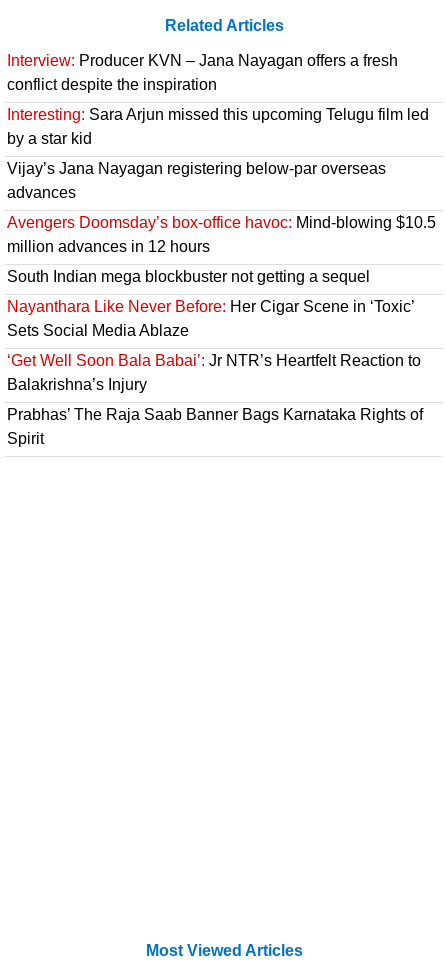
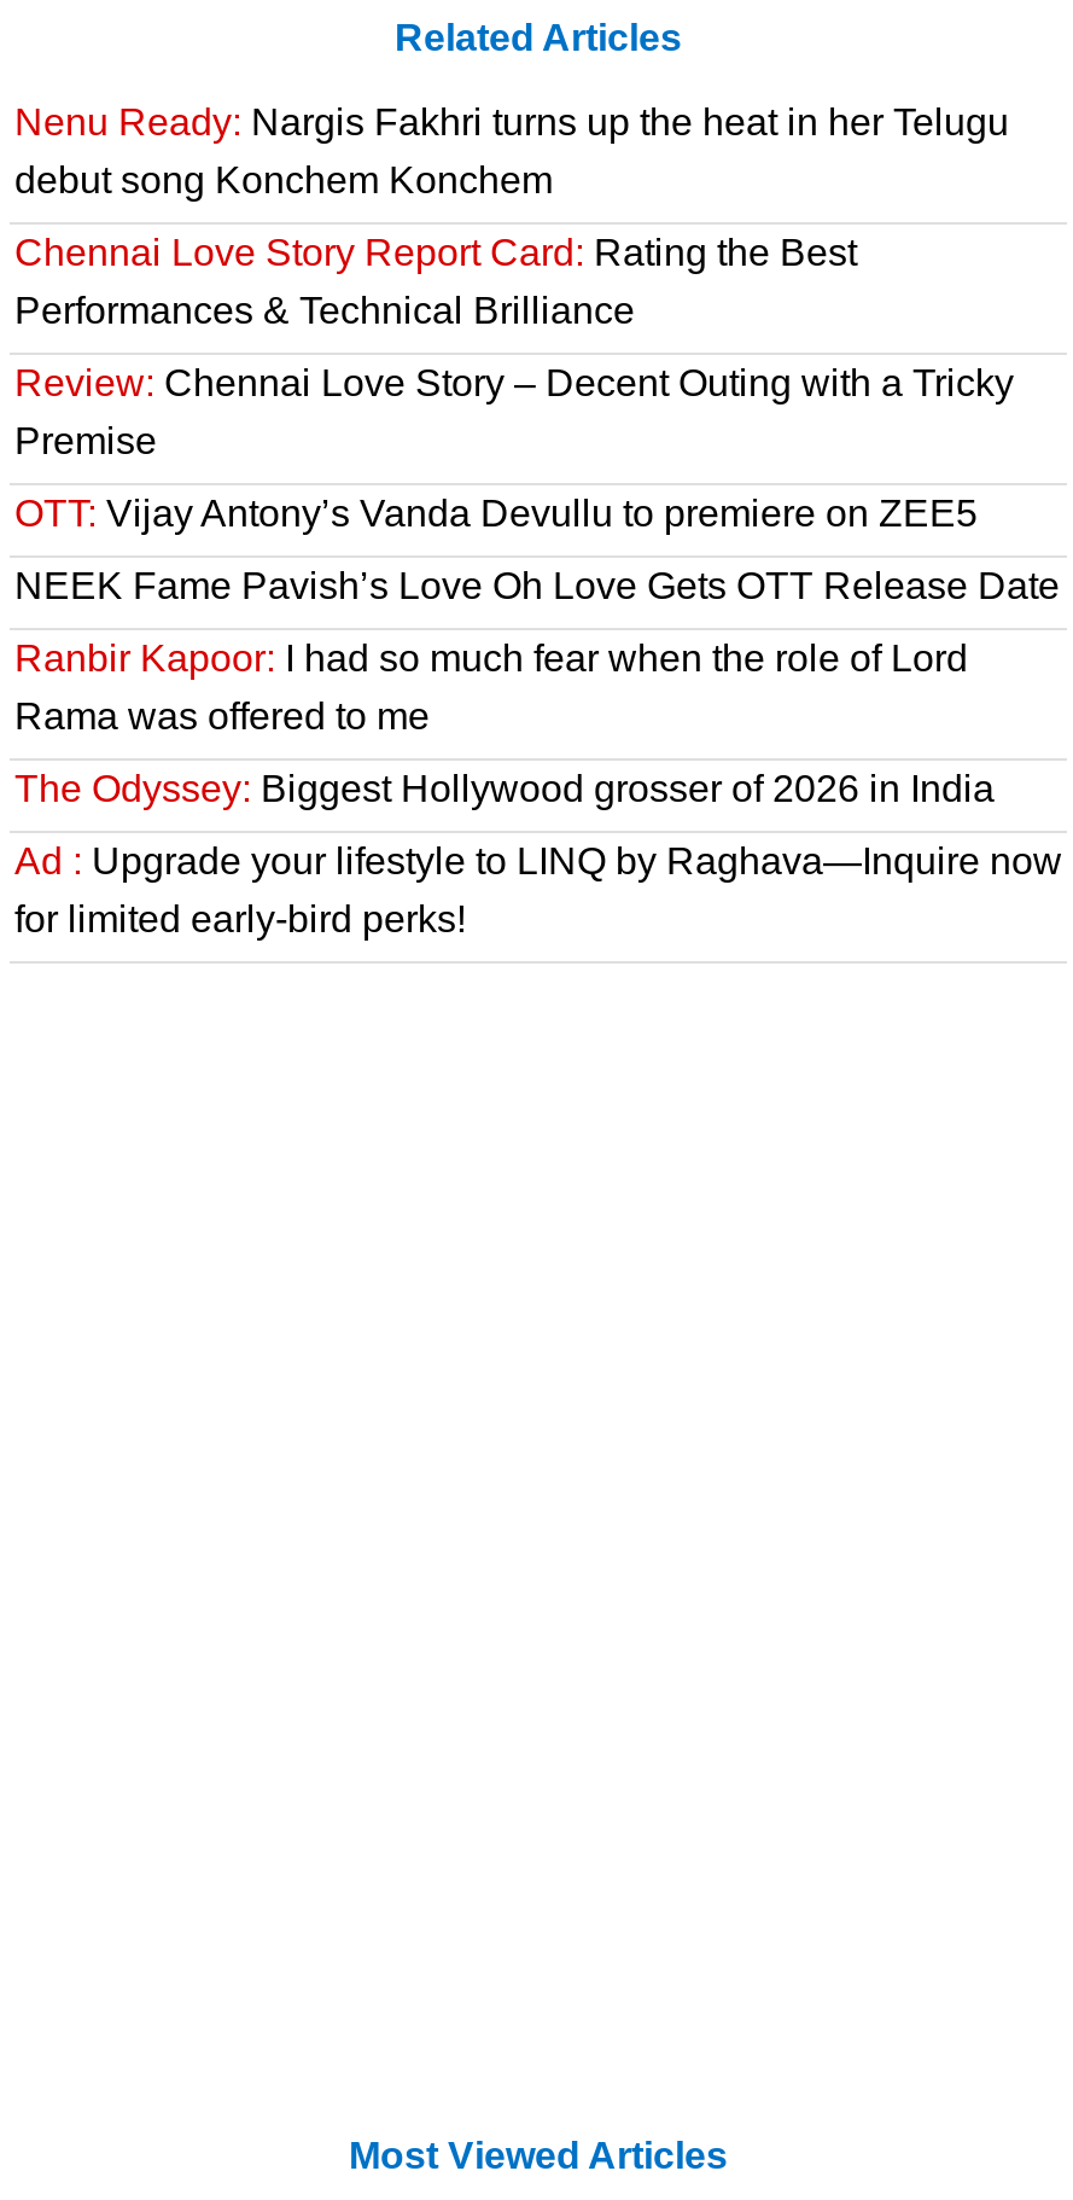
[7,52,398,93] Interview: Producer KVN – Jana Nayagan offers a fresh | conflict despite the inspiration -> [14,102,1009,201] Nenu Ready: Nargis Fakhri turns up the heat in her Telugu | debut song Konchem Konchem
[7,106,429,147] Interesting: Sara Arjun missed this upcoming Telugu film led | by a star kid -> [14,233,857,332] Chennai Love Story Report Card: Rating the Best | Performances & Technical Brilliance
[7,160,386,201] Vijay’s Jana Nayagan registering below-par overseas | advances -> [14,363,1014,462] Review: Chennai Love Story – Decent Outing with a Tricky | Premise
[7,214,436,255] Avengers Doomsday’s box-office havoc: Mind-blowing $10.5 | million advances in 12 hours -> [14,494,978,535] OTT: Vijay Antony’s Vanda Devullu to premiere on ZEE5
[7,268,370,285] South Indian mega blockbuster not getting a sequel -> [14,566,1060,607] NEEK Fame Pavish’s Love Oh Love Gets OTT Release Date
[7,298,414,339] Nayanthara Like Never Before: Her Cigar Scene in ‘Toxic’ | Sets Social Media Ablaze -> [14,639,968,738] Ranbir Kapoor: I had so much fear when the role of Lord | Rama was offered to me
[7,352,421,393] ‘Get Well Soon Bala Babai’: Jr NTR’s Heartfelt Reaction to | Balakrishna’s Injury -> [14,769,995,810] The Odyssey: Biggest Hollywood grosser of 2026 in India
[7,406,423,447] Prabhas’ The Raja Saab Banner Bags Karnataka Rights of | Spirit -> [14,841,1062,940] Ad : Upgrade your lifestyle to LINQ by Raghava—Inquire now | for limited early-bird perks!

